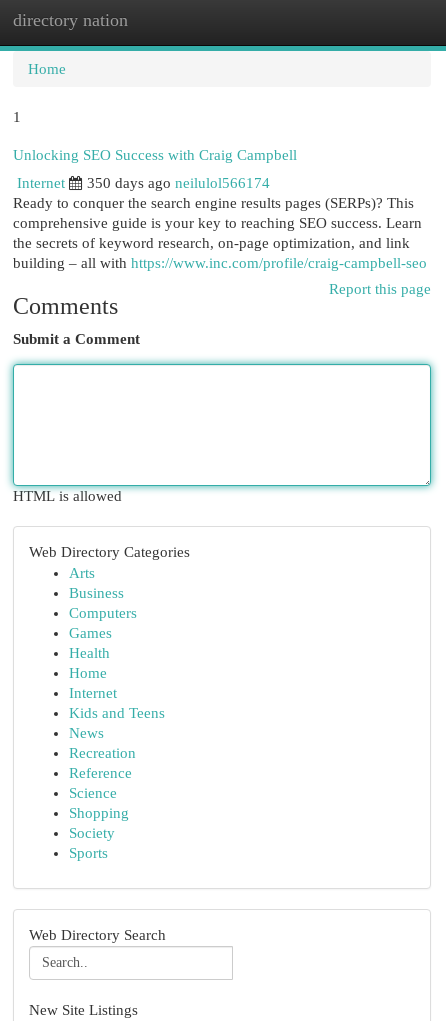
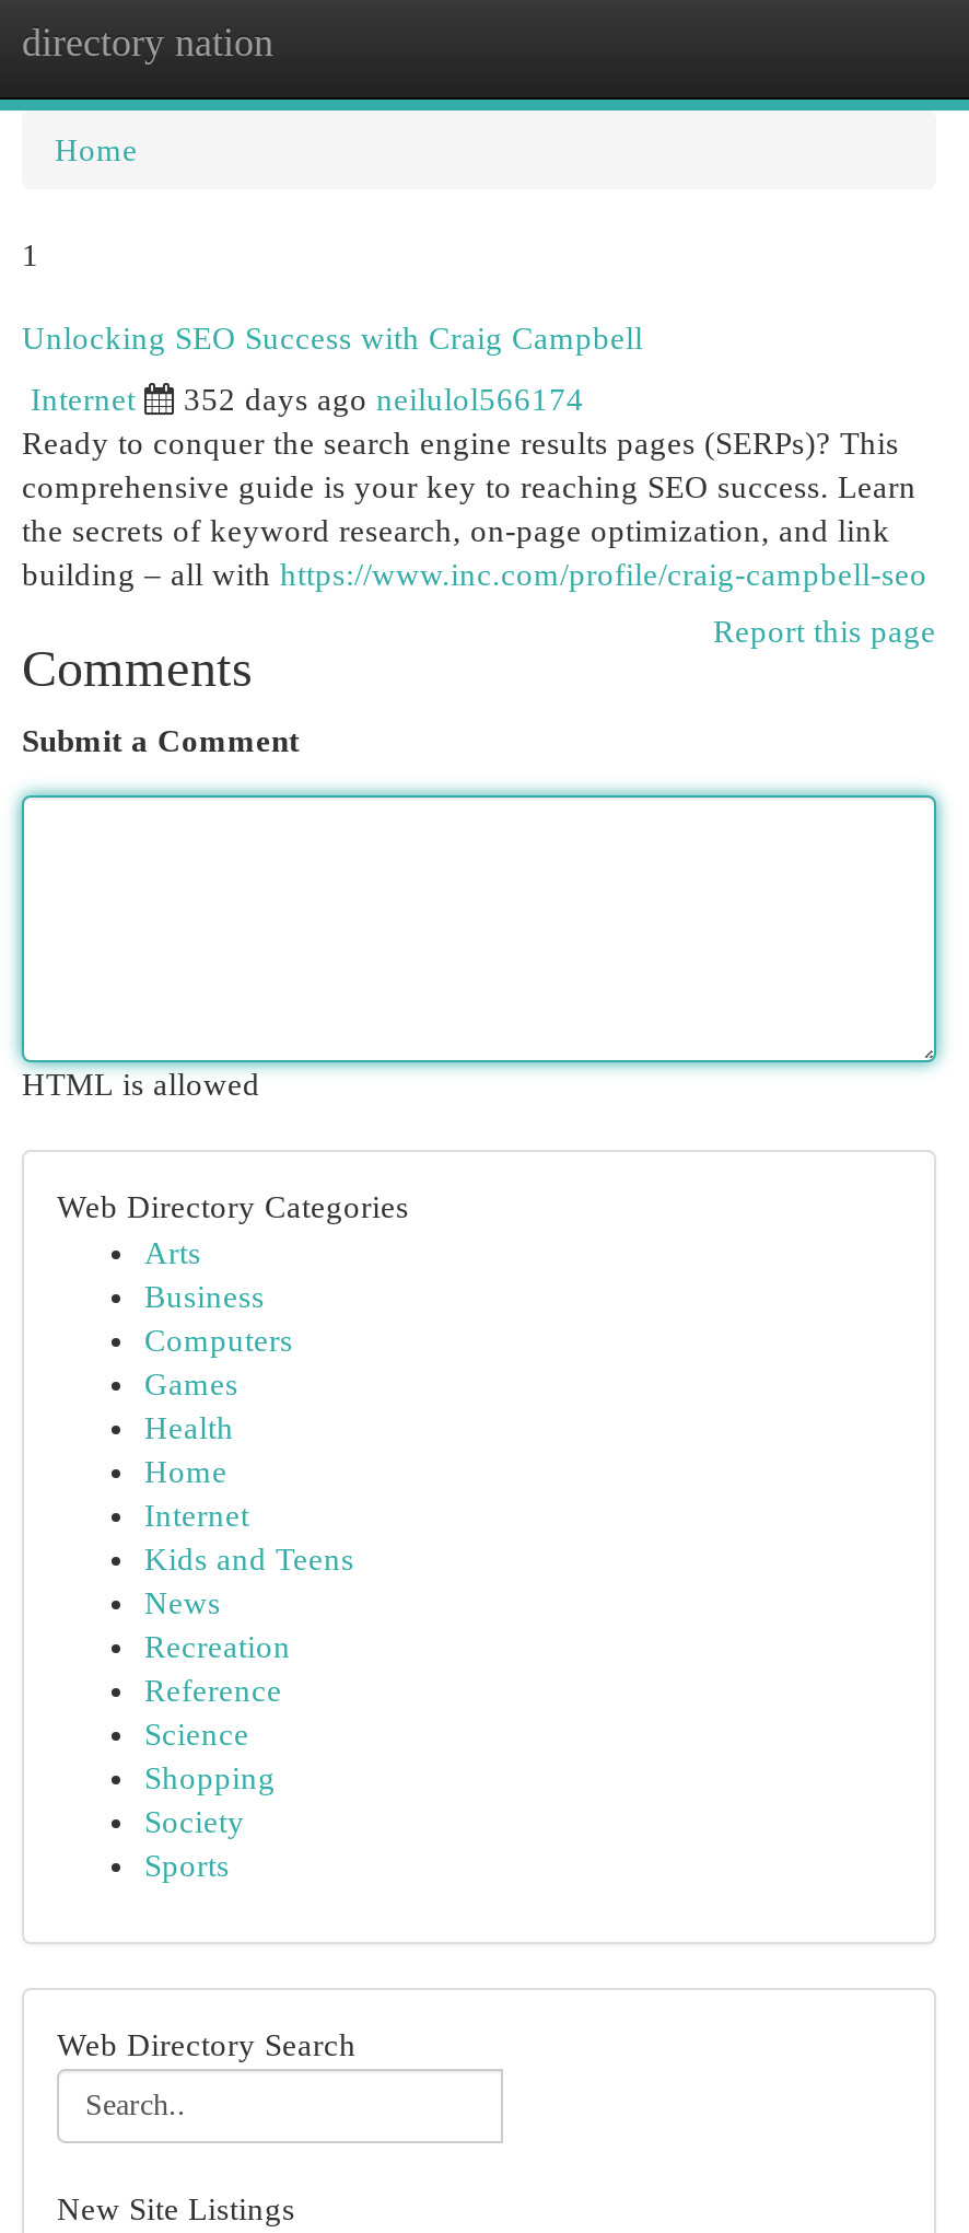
[87,175,270,191] 350 days ago neilulol566174 -> [184,382,584,417] 352 days ago neilulol566174

